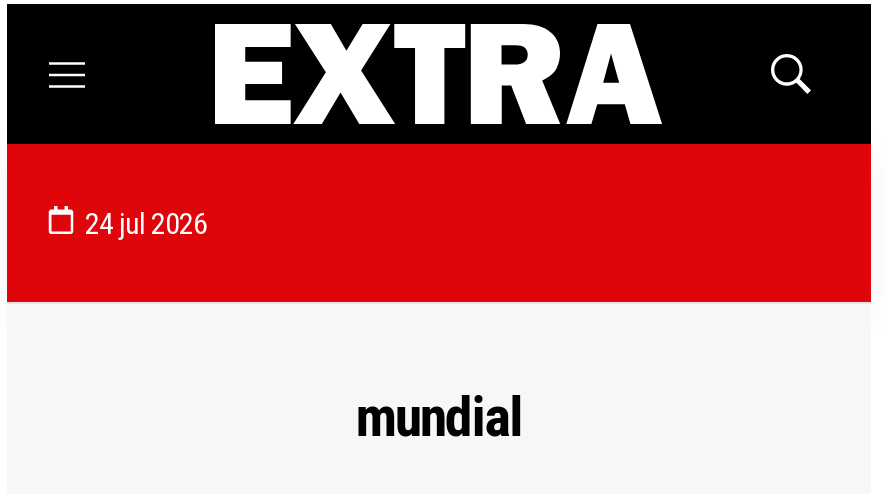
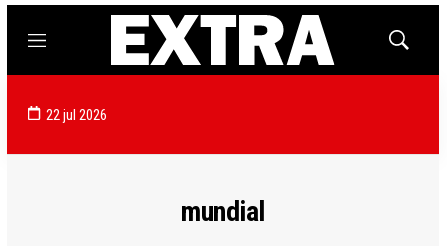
[85,205,207,241] 24 jul 2026 -> [46,105,107,123] 22 jul 2026

